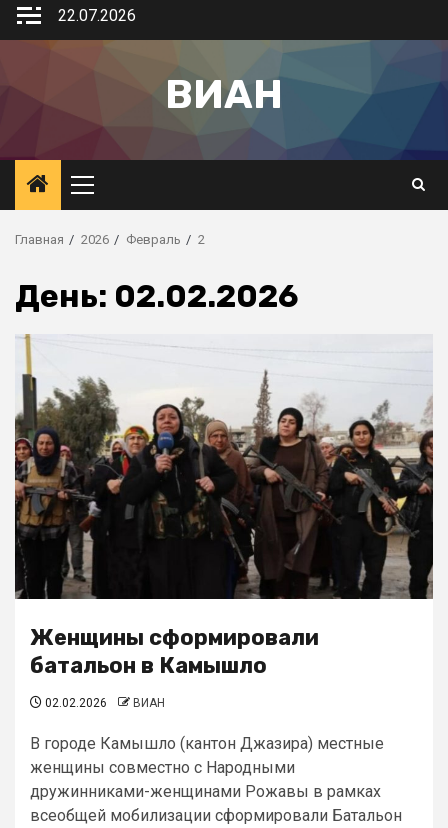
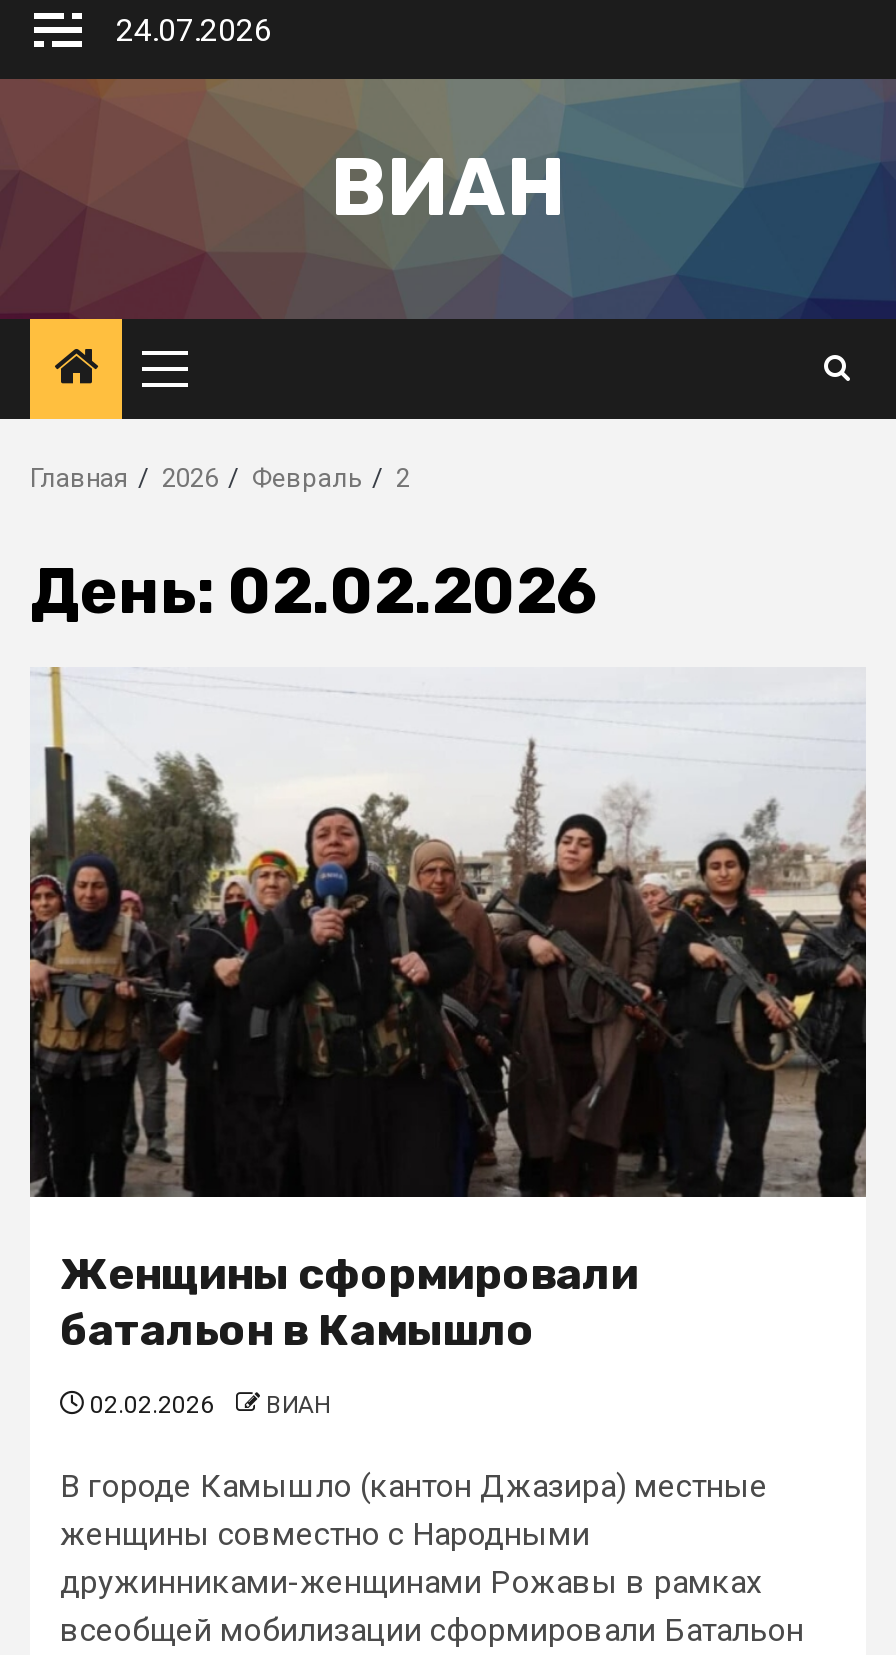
[58,6,136,25] 22.07.2026 -> [116,11,272,49] 24.07.2026

